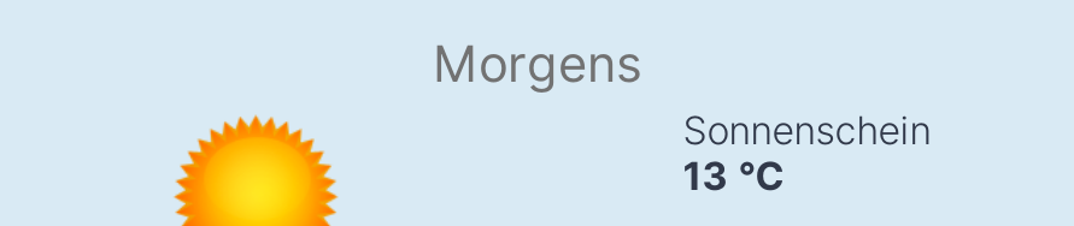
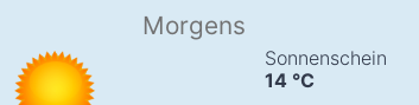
[683,151,784,200] 13 °C -> [265,68,315,92] 14 °C

